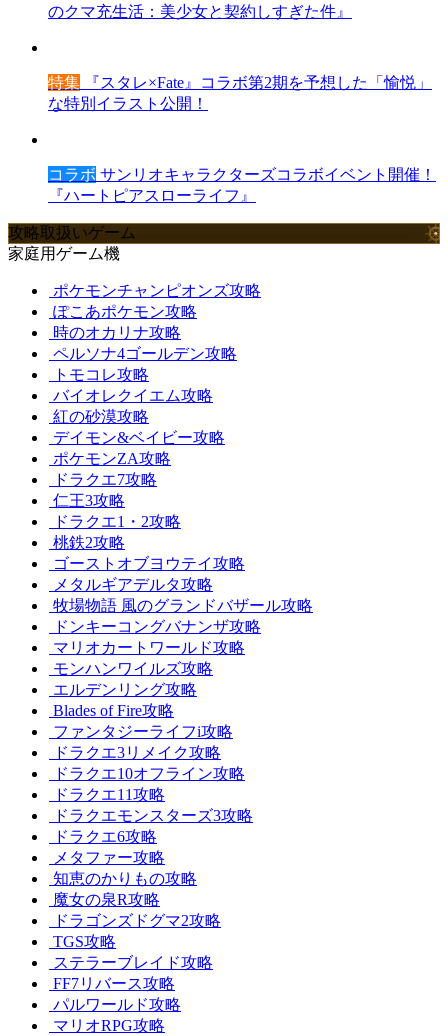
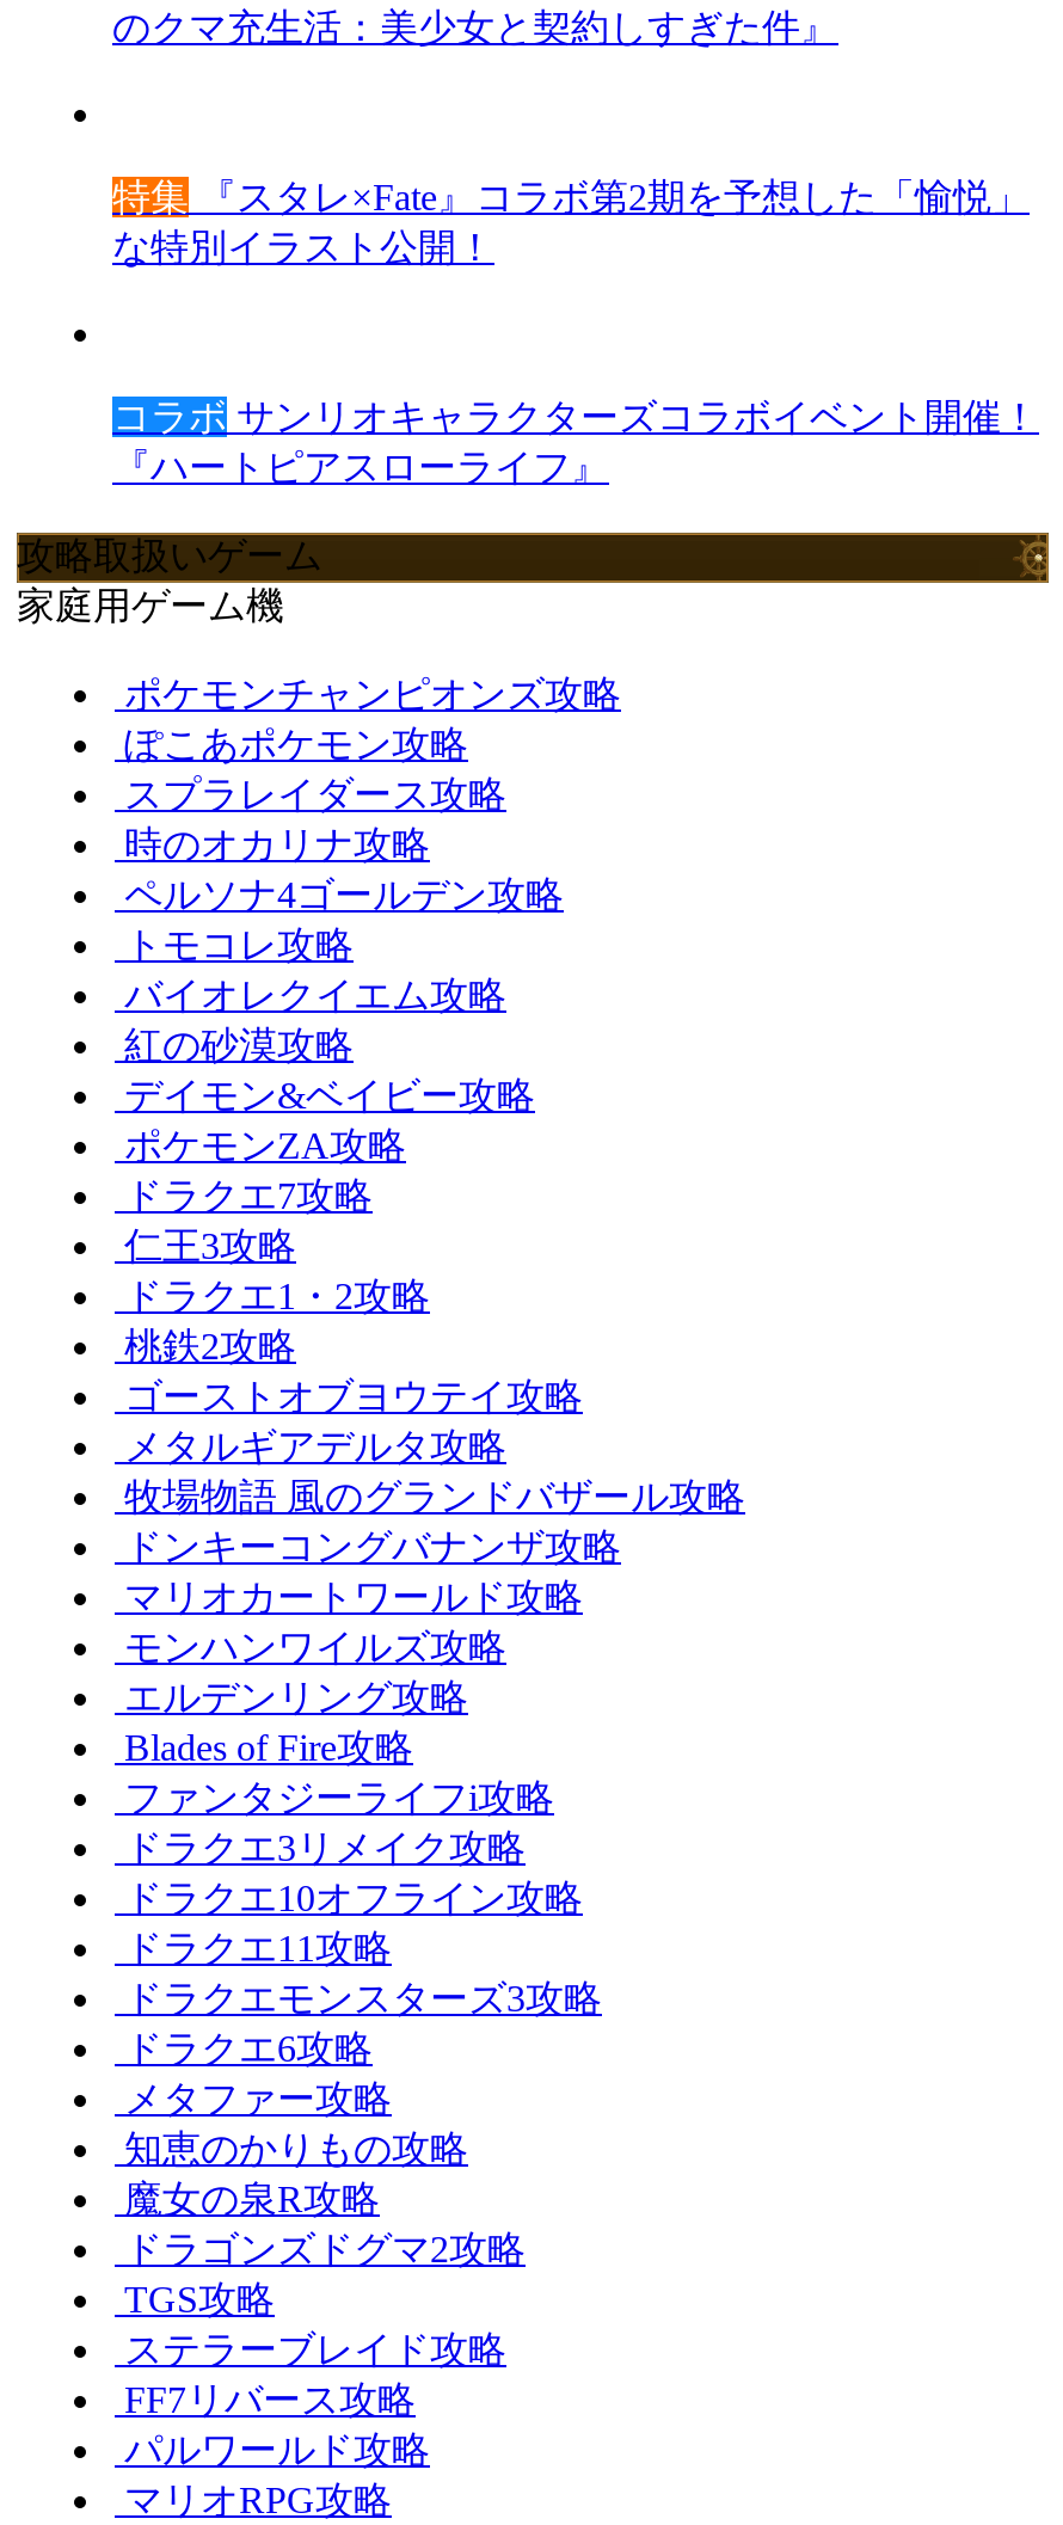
none -> [124,774,506,814] スプラレイダース攻略

